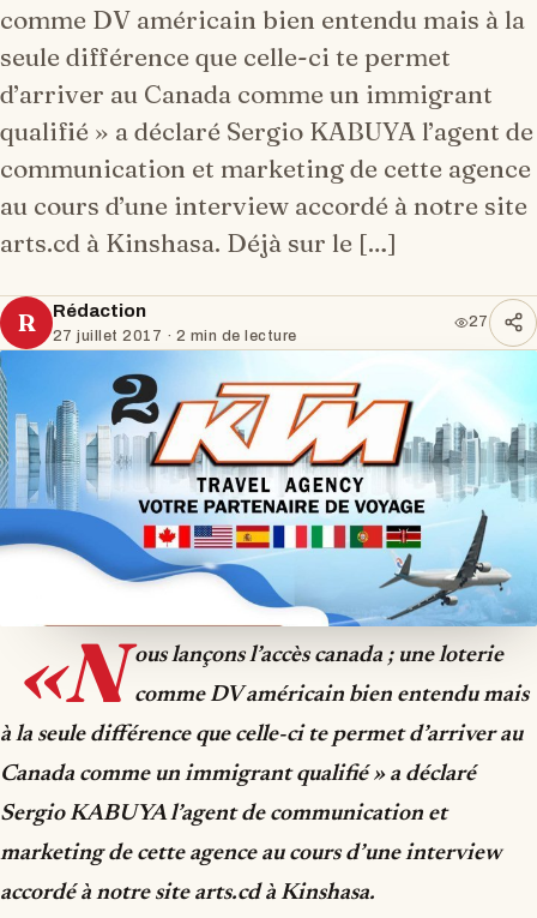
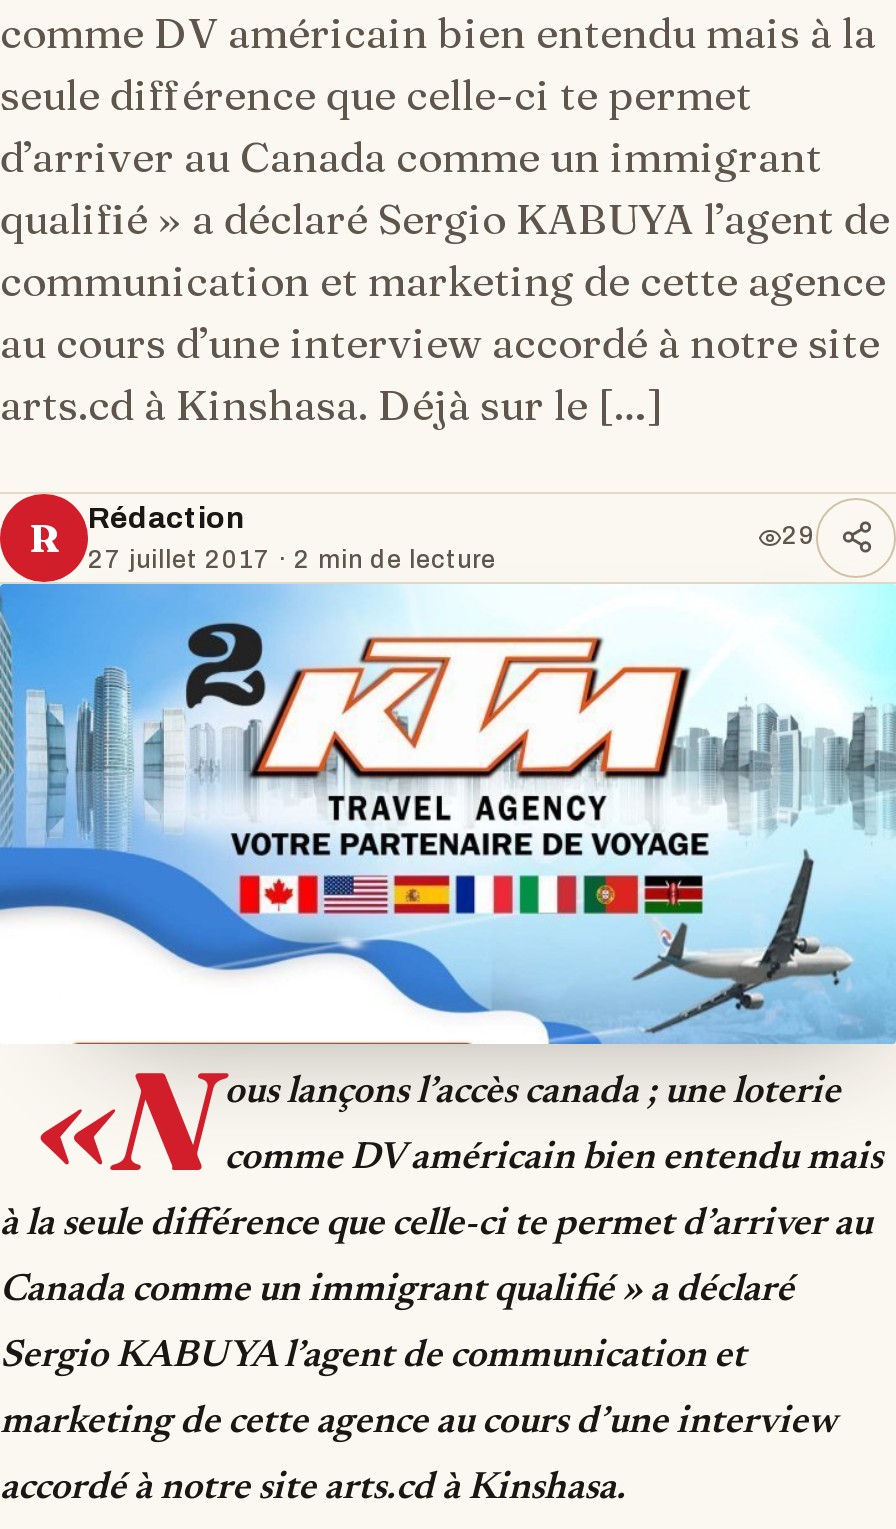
[469,314,489,331] 27 -> [782,523,816,551] 29

